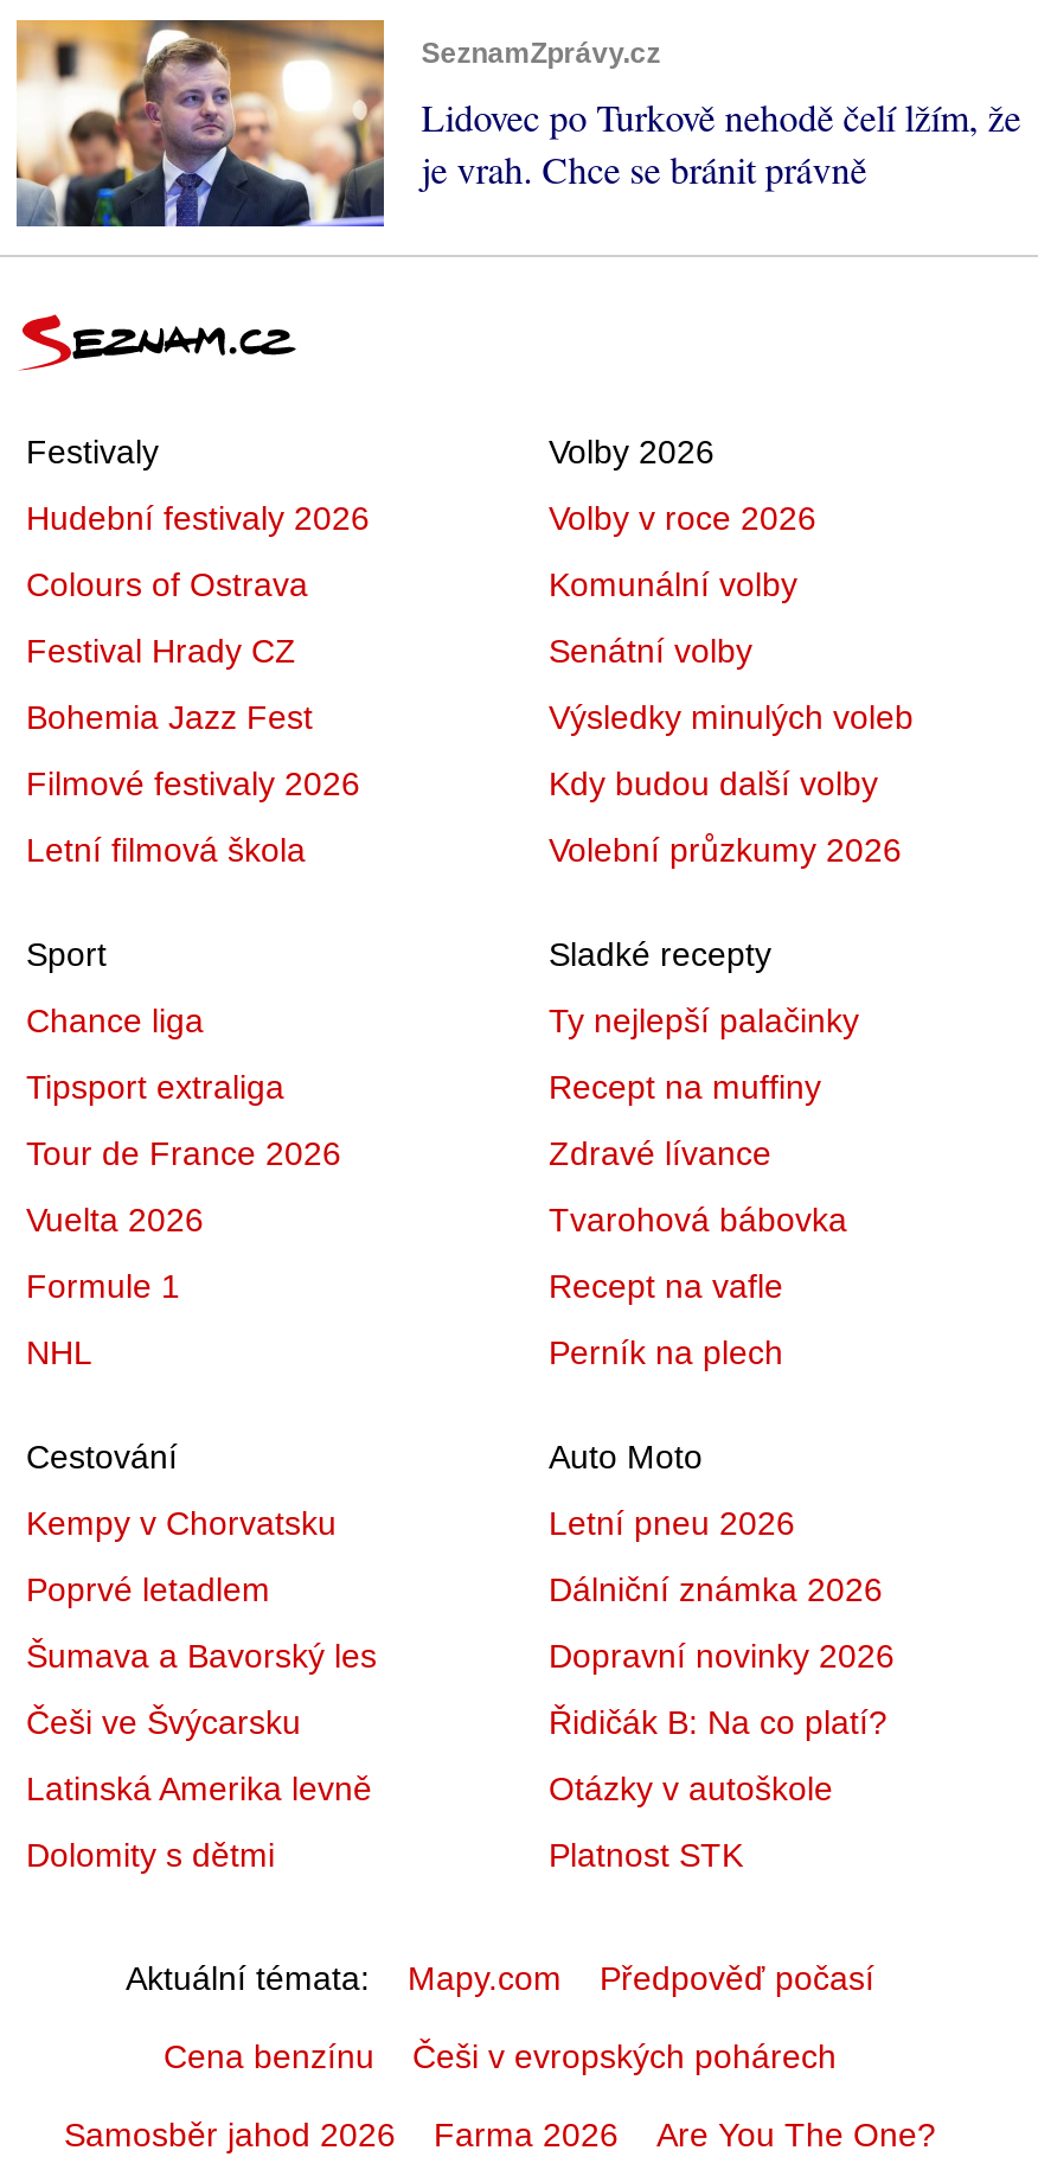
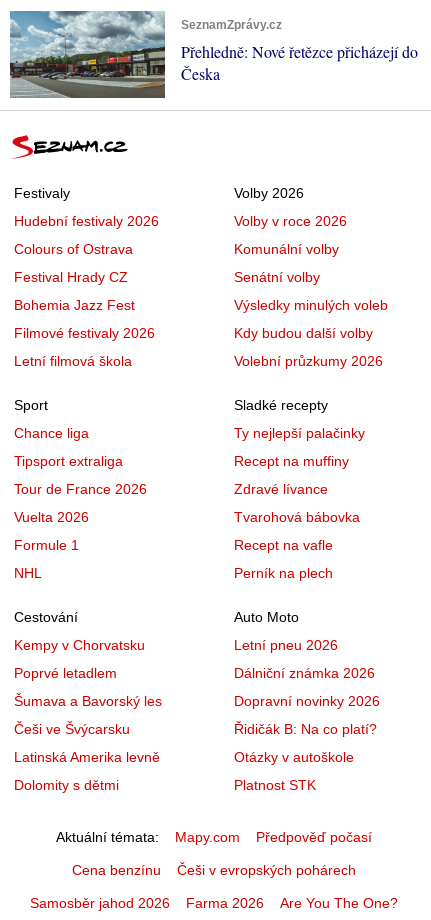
[14,18,1021,229] [image] | Lidovec po Turkově nehodě čelí lžím, že | je vrah. Chce se bránit právně -> [9,10,418,99] [image] | Přehledně: Nové řetězce přicházejí do | Česka

